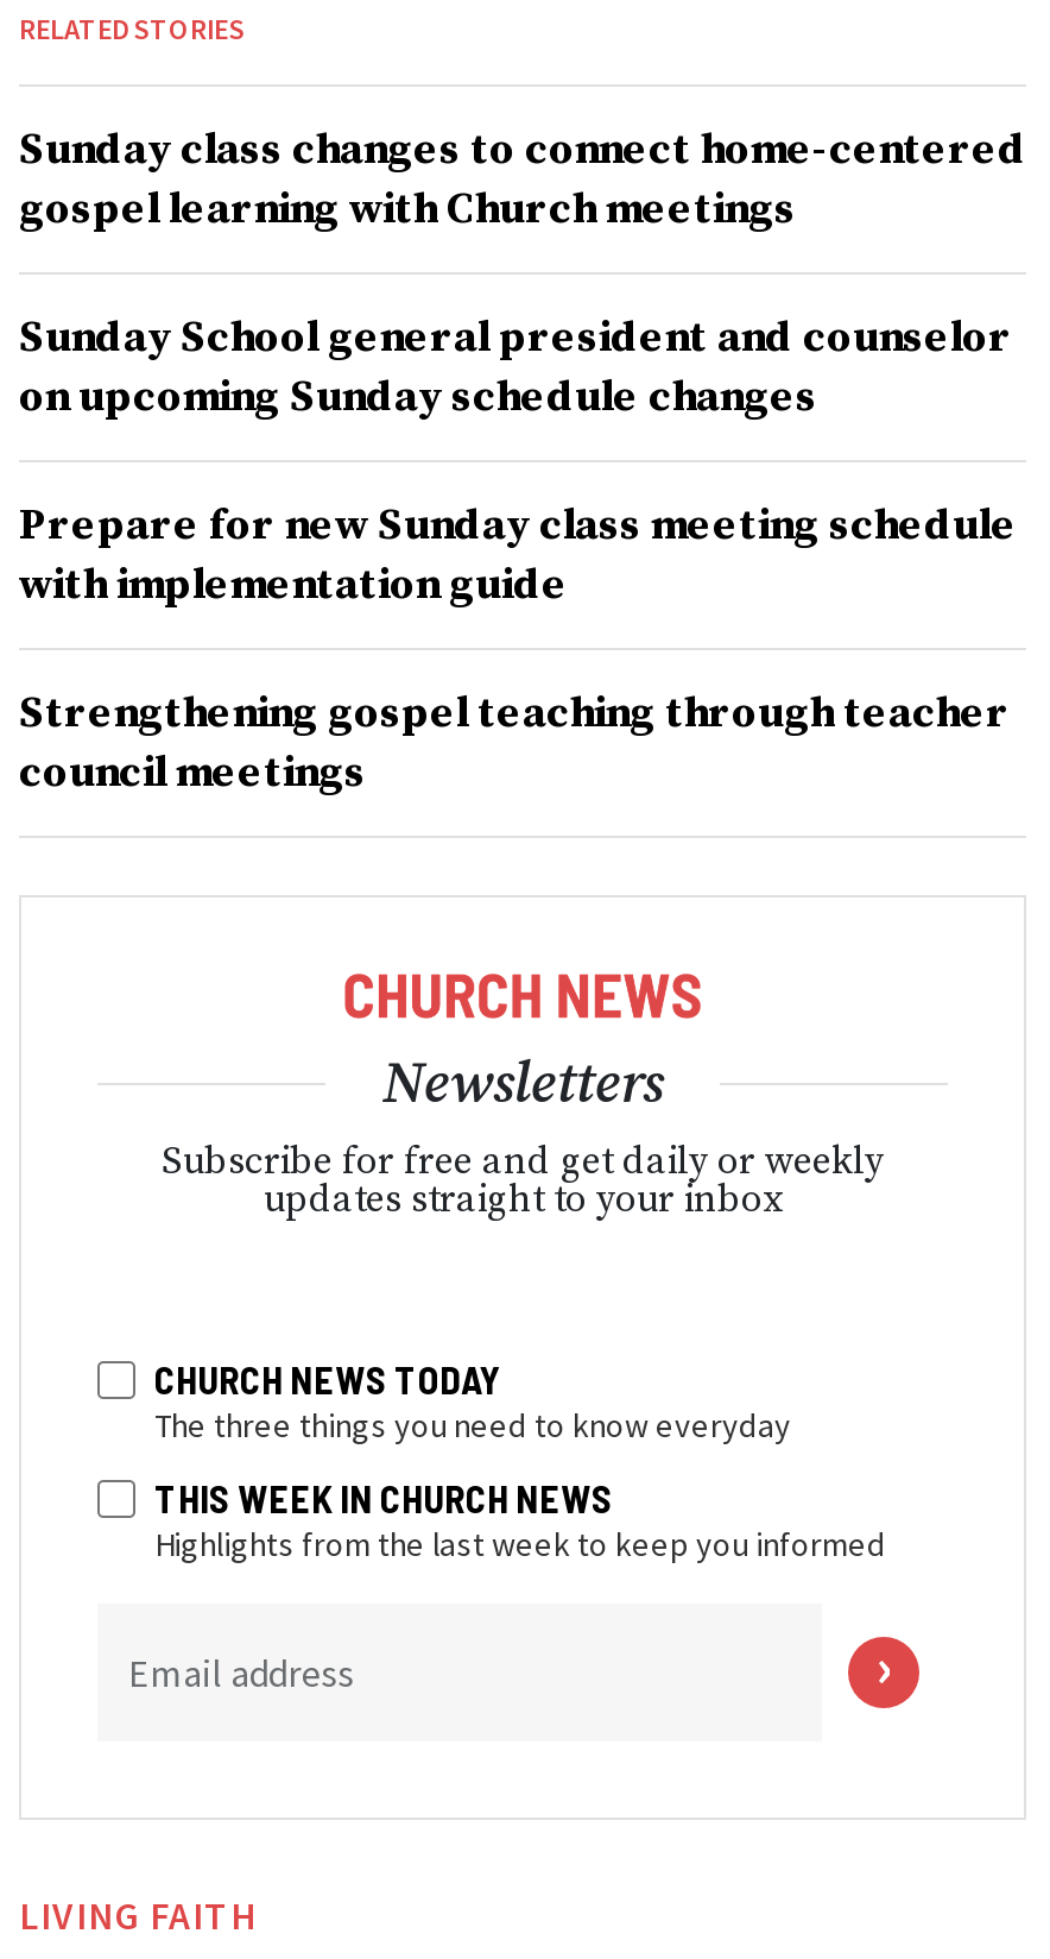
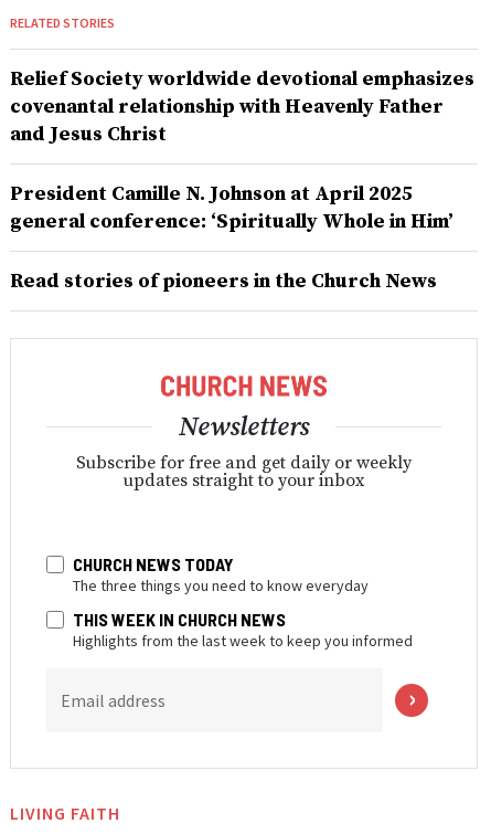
[19,122,1026,800] Sunday class changes to connect home-centered | gospel learning with Church meetings | Sunday School general president and counselor | on upcoming Sunday schedule changes | Prepare for new Sunday class meeting schedule | with implementation guide | Strengthening gospel teaching through teacher | council meetings -> [10,67,474,294] Relief Society worldwide devotional emphasizes | covenantal relationship with Heavenly Father | and Jesus Christ | President Camille N. Johnson at April 2025 | general conference: ‘Spiritually Whole in Him’ | Read stories of pioneers in the Church News

